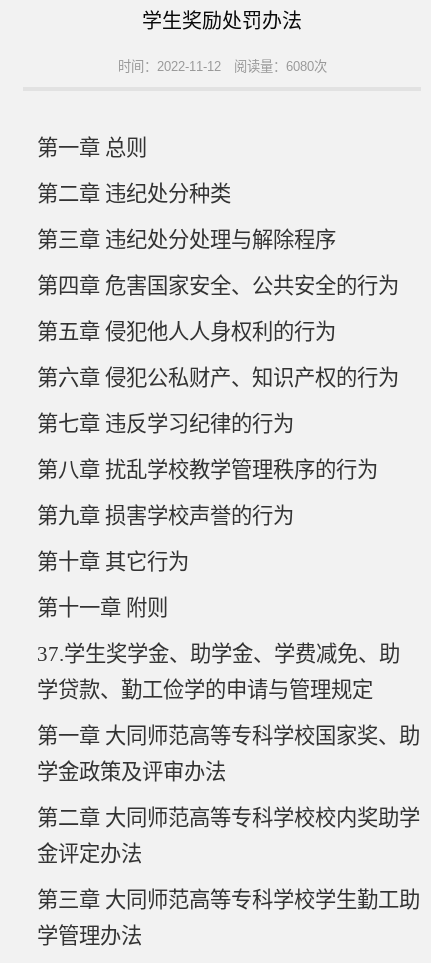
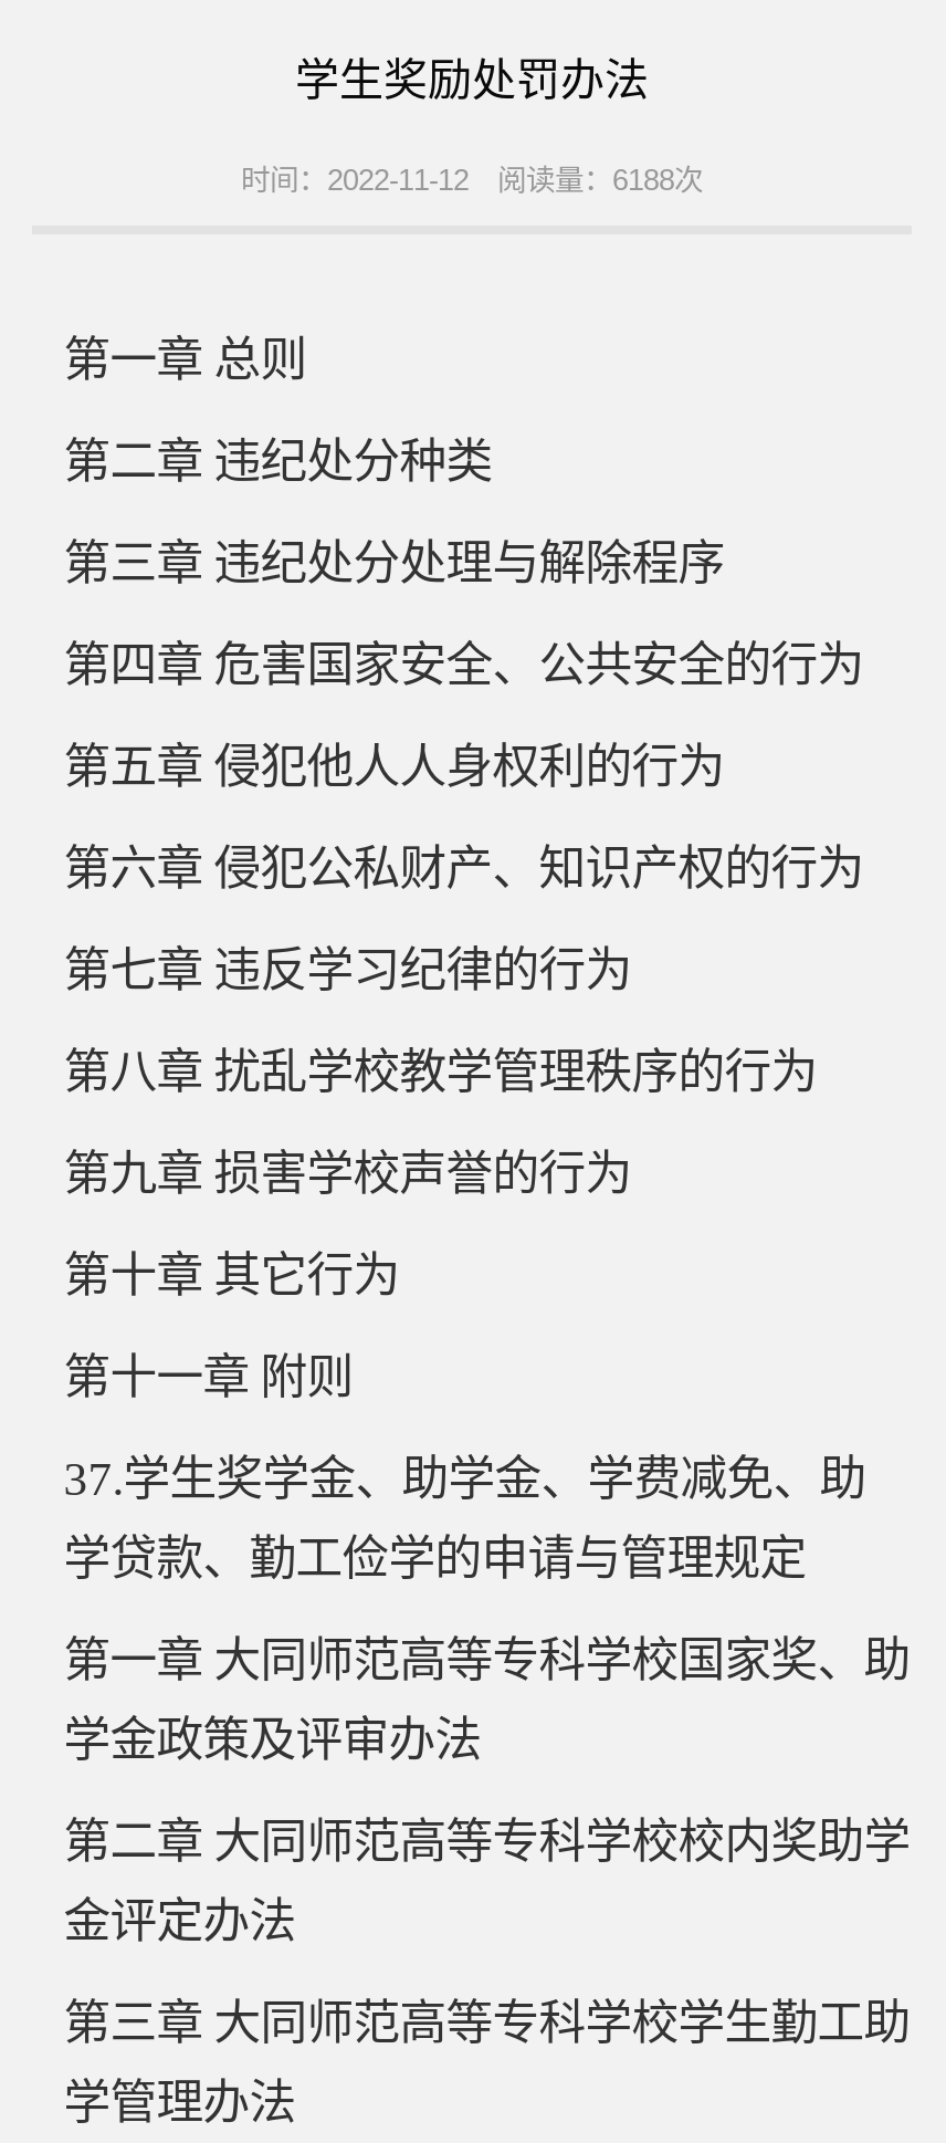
[117,59,326,74] 时间：2022-11-12 阅读量：6080次 -> [241,164,703,197] 时间：2022-11-12 阅读量：6188次

